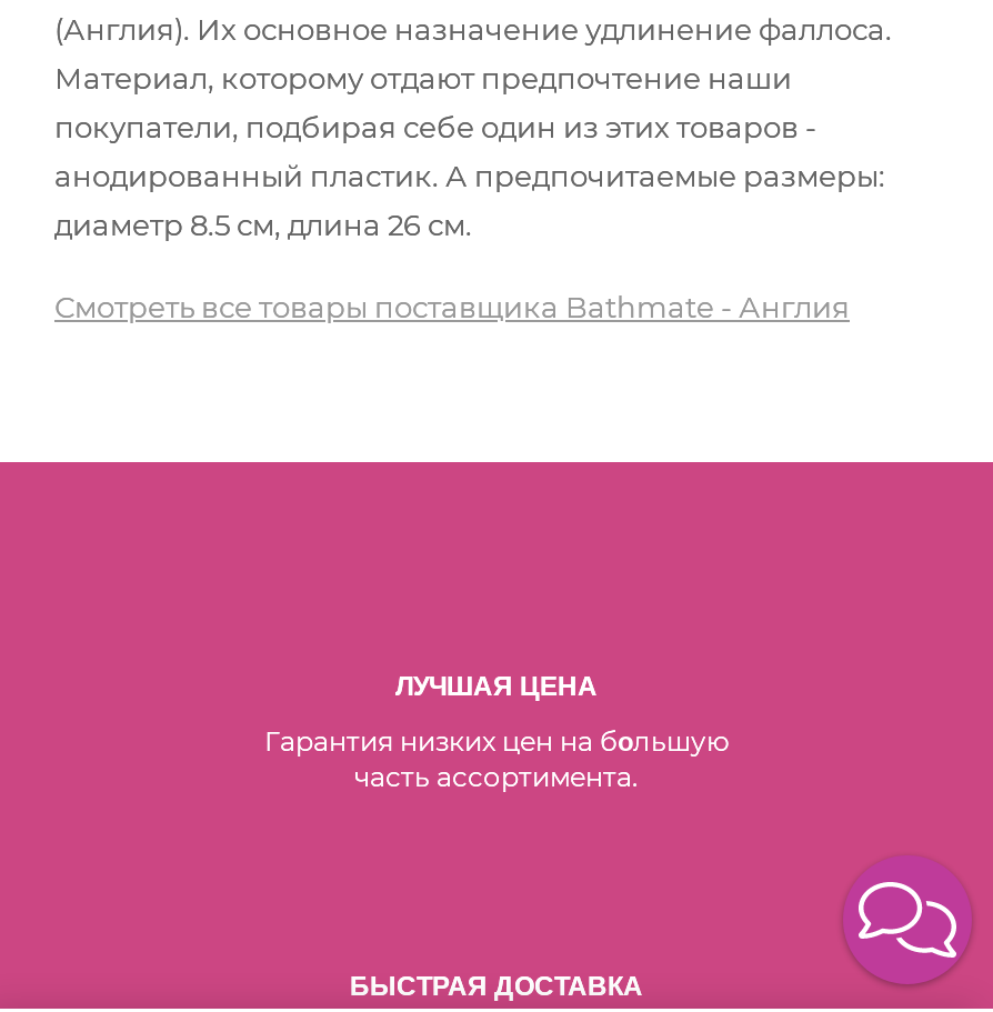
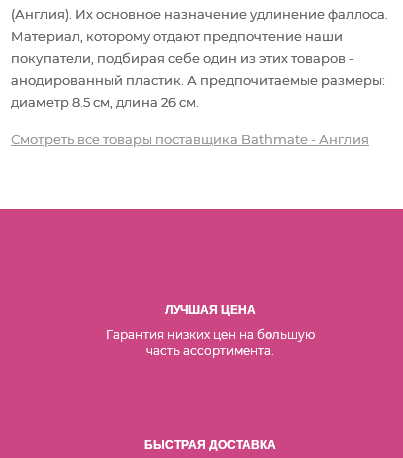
[847,860,967,989] [image] -> none

